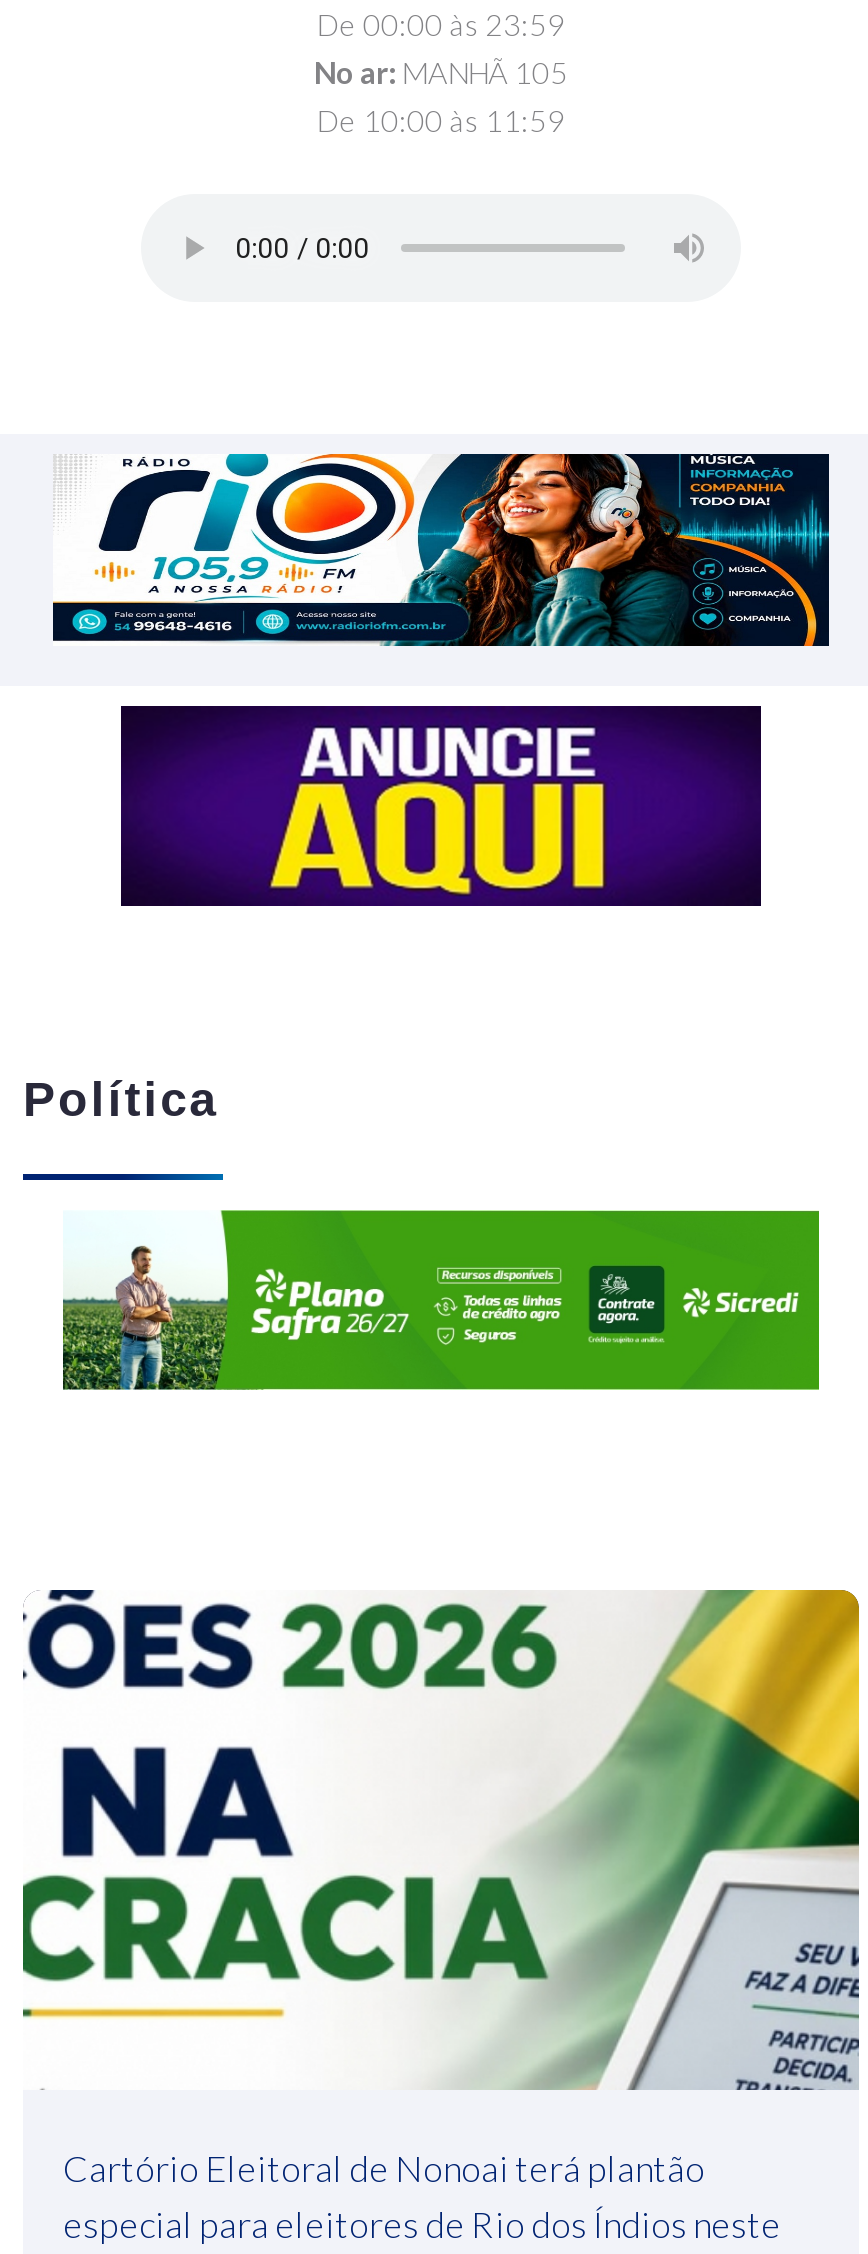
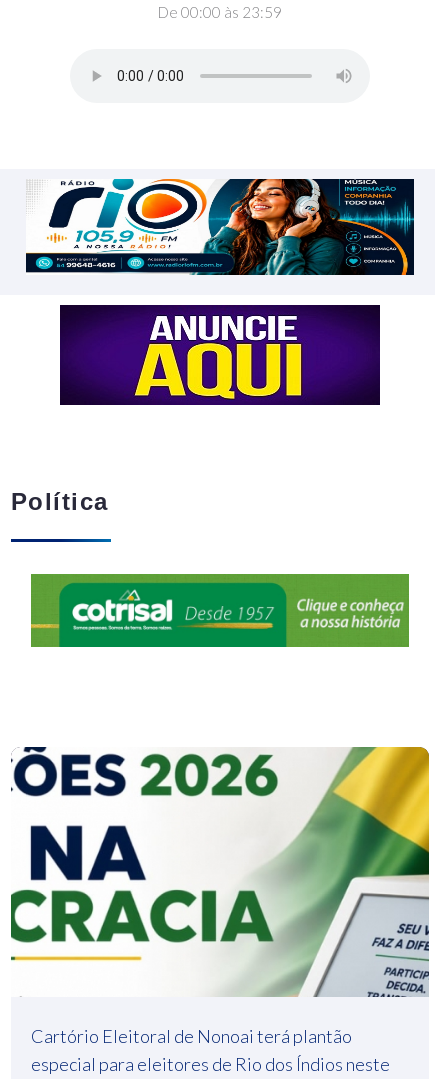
[314,54,568,138] No ar: MANHÃ 105 | De 10:00 às 11:59 -> none
[61,1208,821,1392] [image] -> [30,557,409,648] [image]

